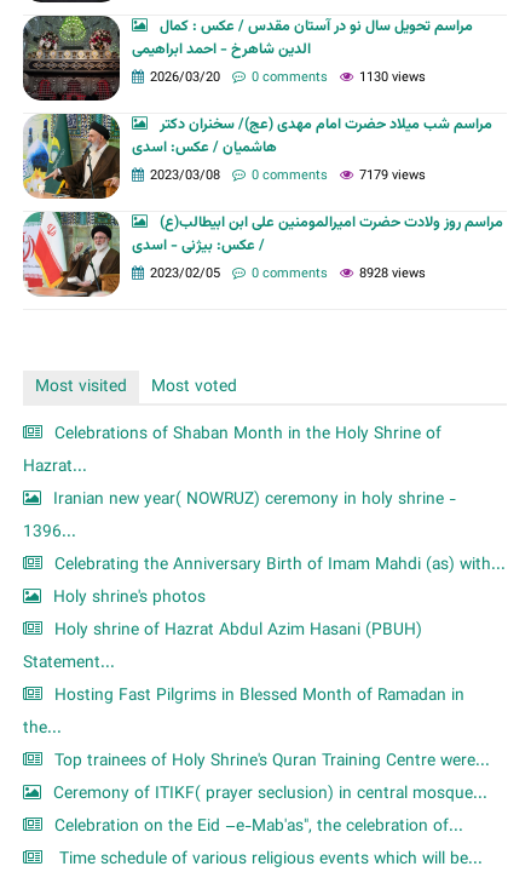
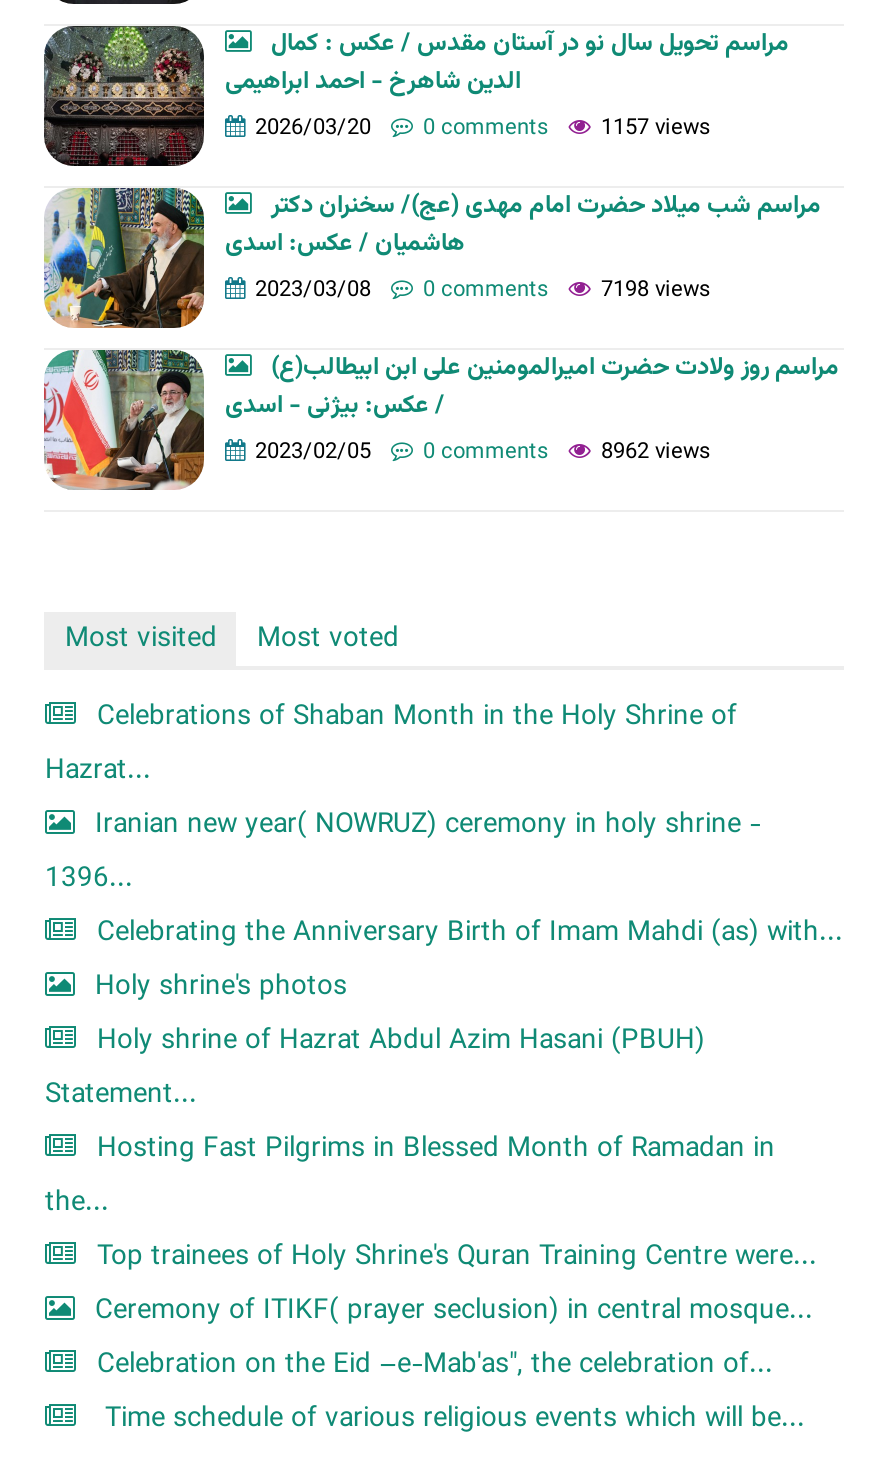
[151,68,426,89] 2026/03/20 0 comments 1130 views -> [255,113,711,147] 2026/03/20 0 comments 1157 views
[151,167,426,187] 2023/03/08 0 comments 7179 views -> [255,275,711,309] 2023/03/08 0 comments 7198 views
[151,265,426,285] 2023/02/05 0 comments 8928 views -> [255,437,711,471] 2023/02/05 0 comments 8962 views

